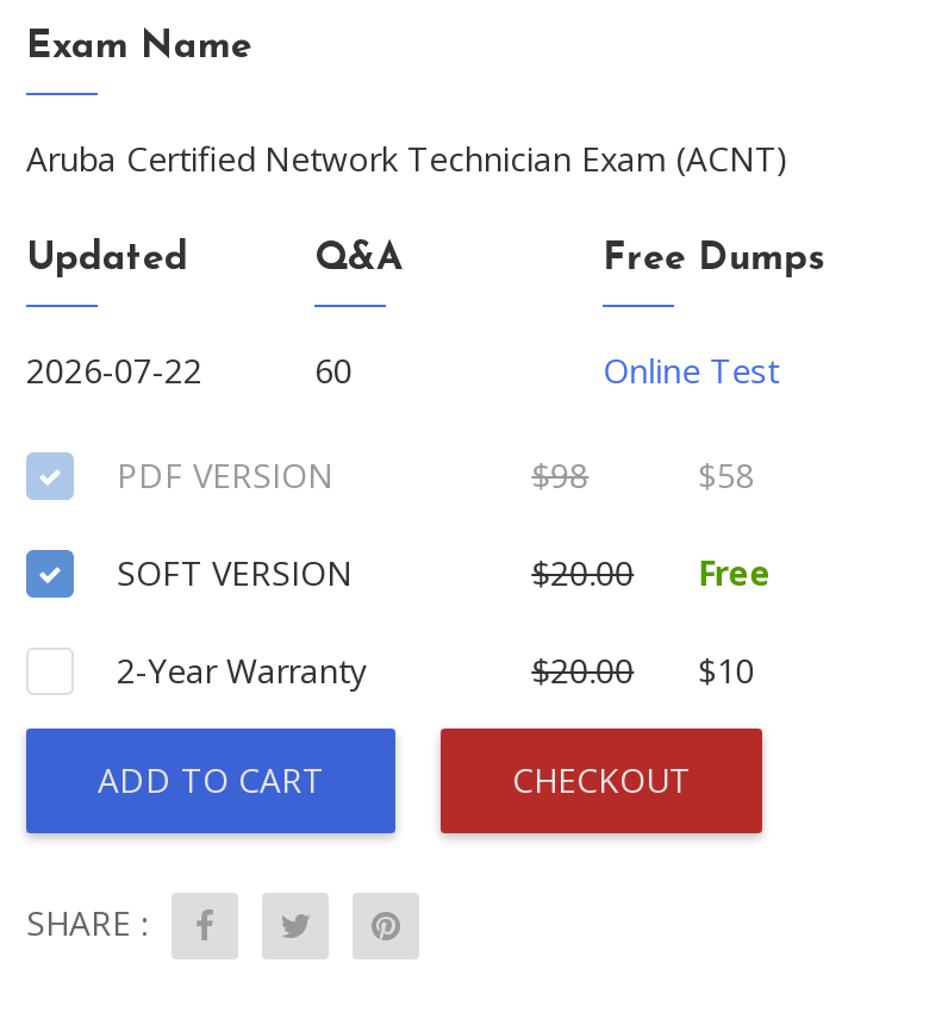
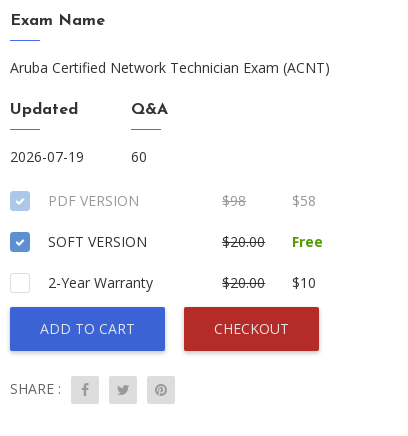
[603,240,824,393] Free Dumps | Online Test -> none
[26,348,202,393] 2026-07-22 -> [10,147,84,166] 2026-07-19

